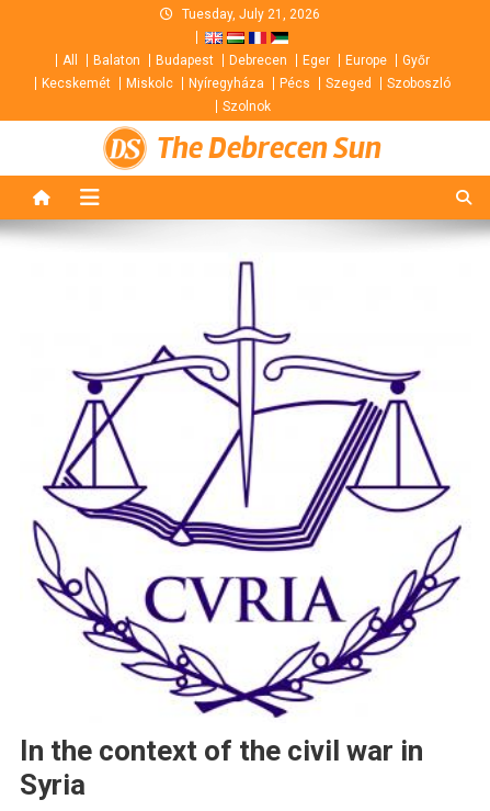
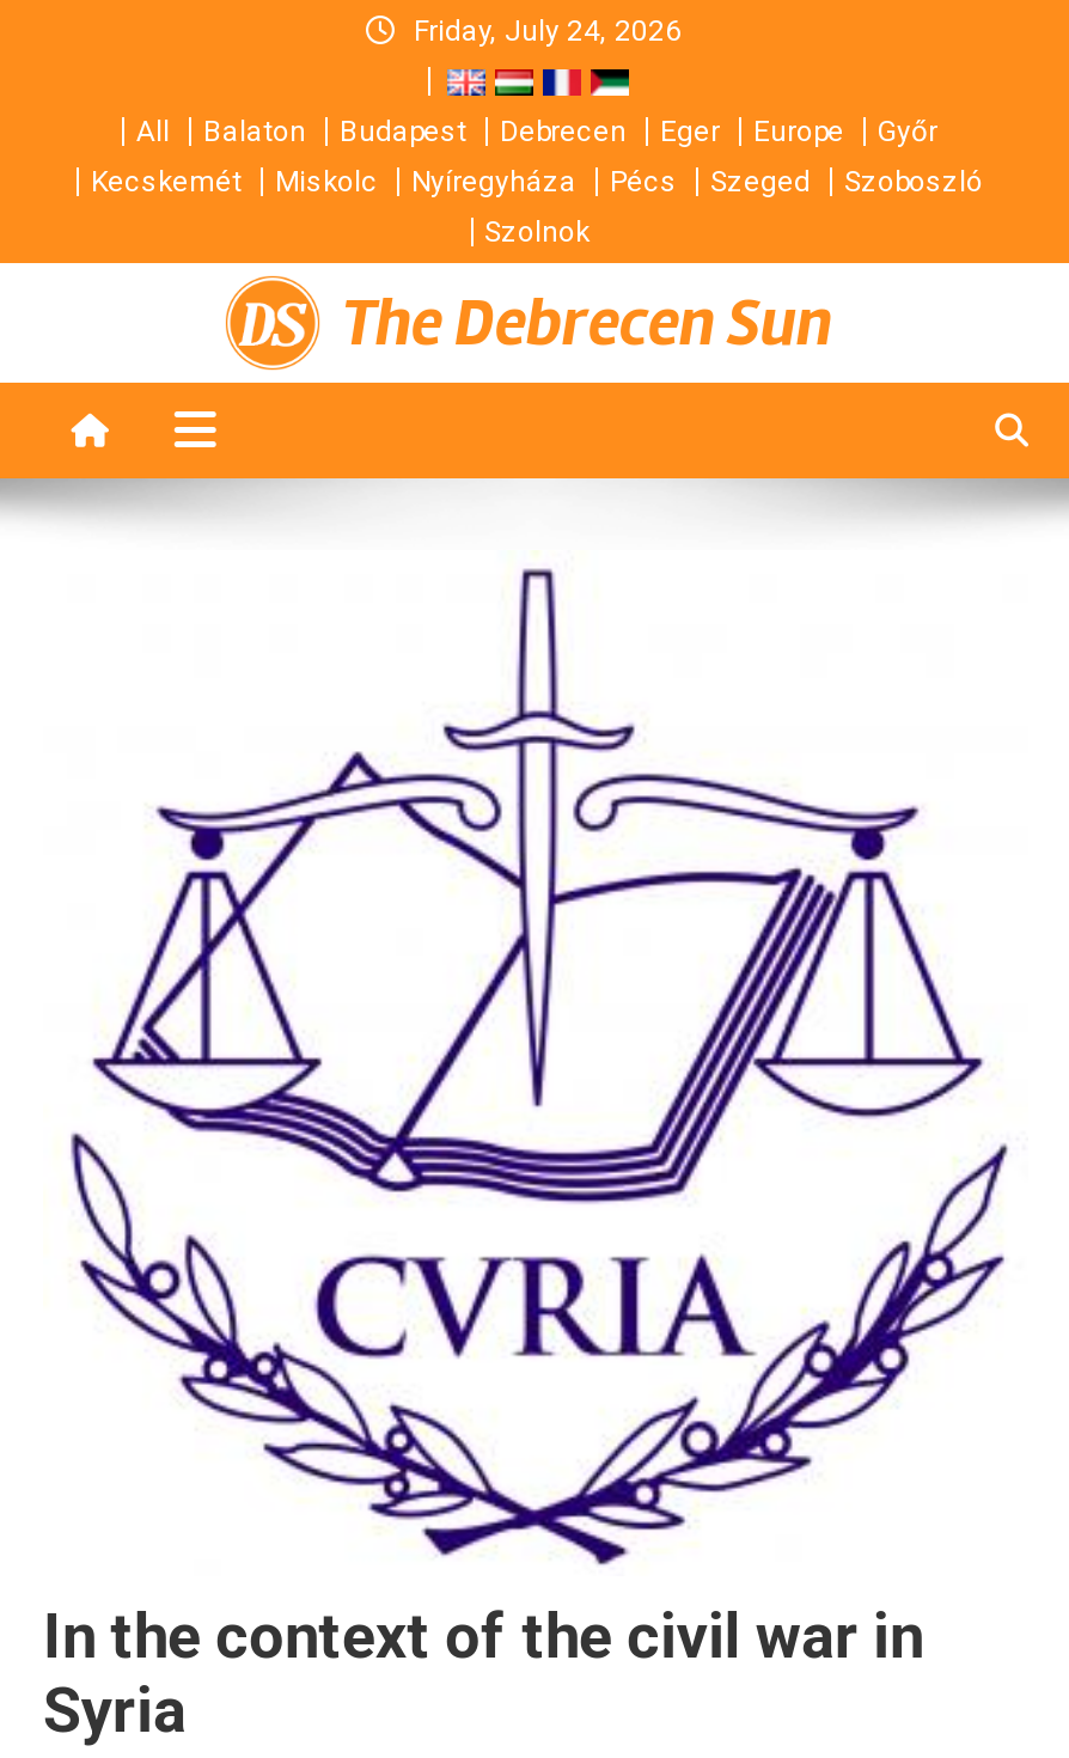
[182,7,320,22] Tuesday, July 21, 2026 -> [414,14,682,48] Friday, July 24, 2026

